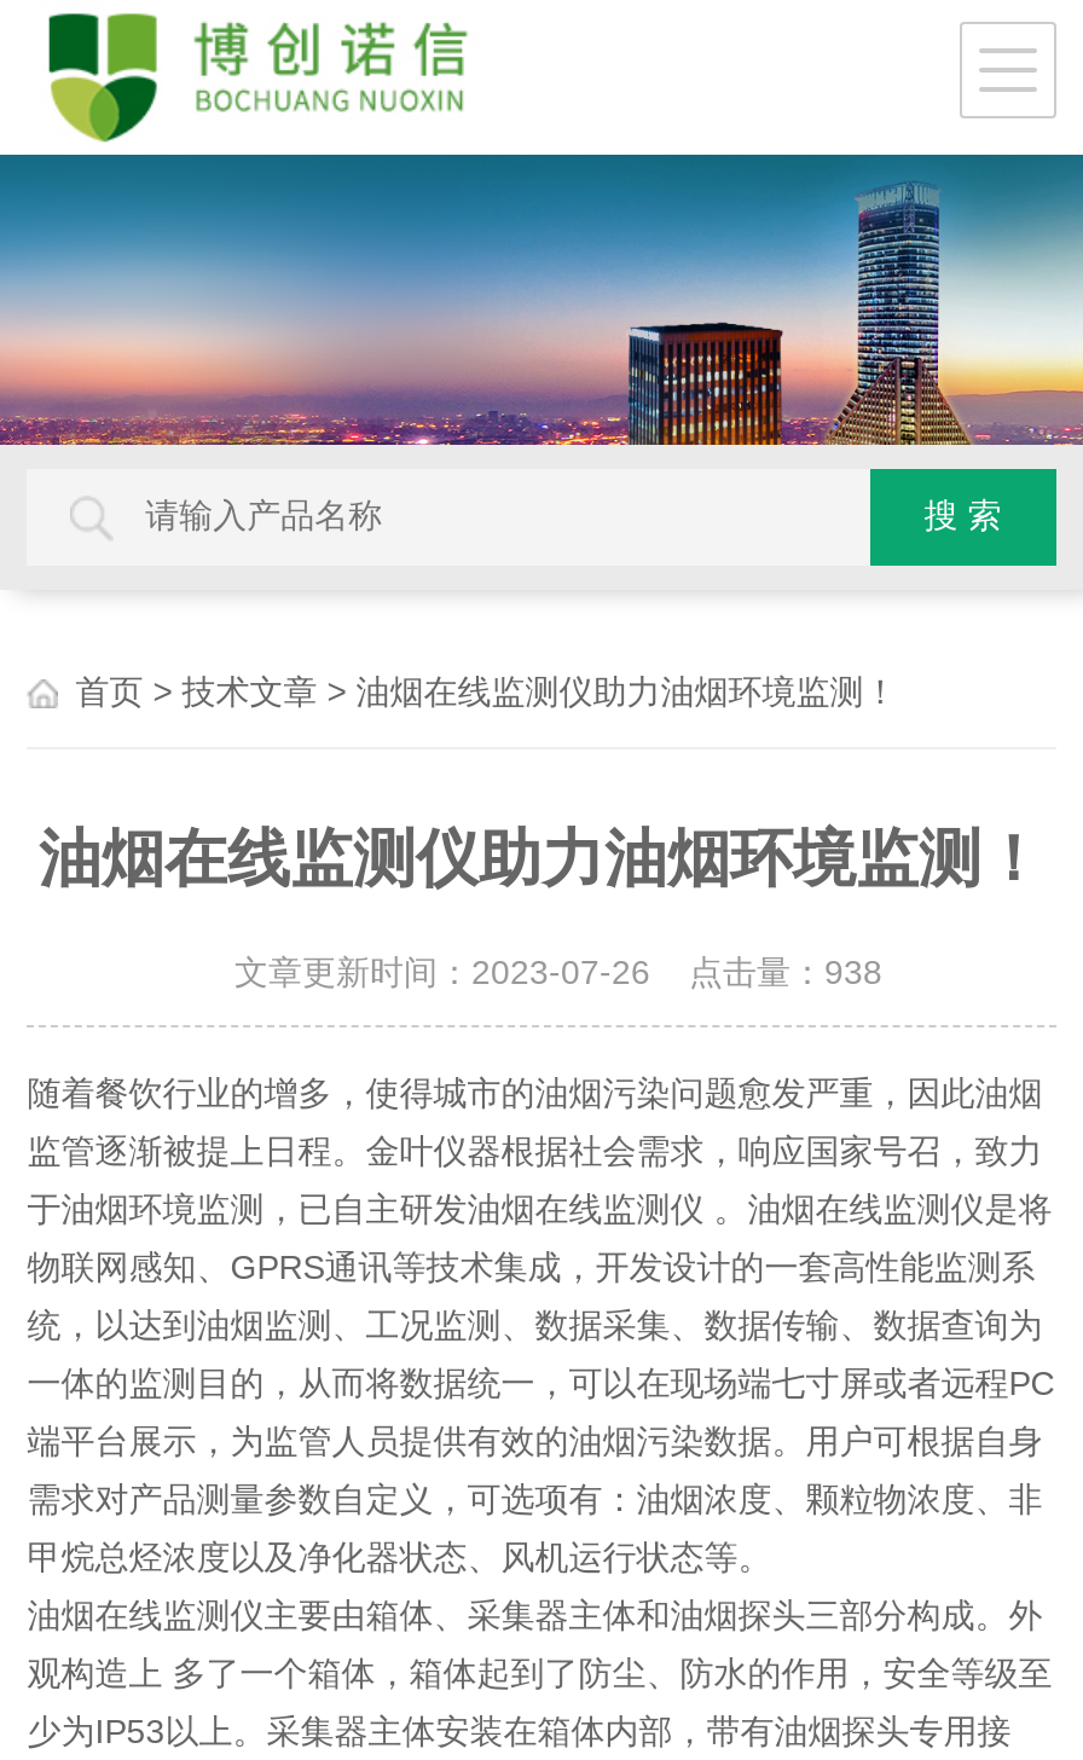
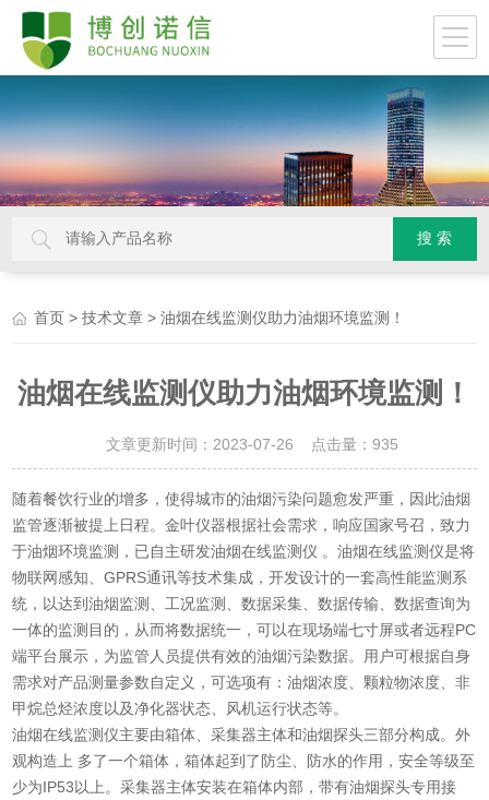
[201,953,882,991] 文章更新时间：2023-07-26 点击量：938 -> [91,435,398,453] 文章更新时间：2023-07-26 点击量：935

